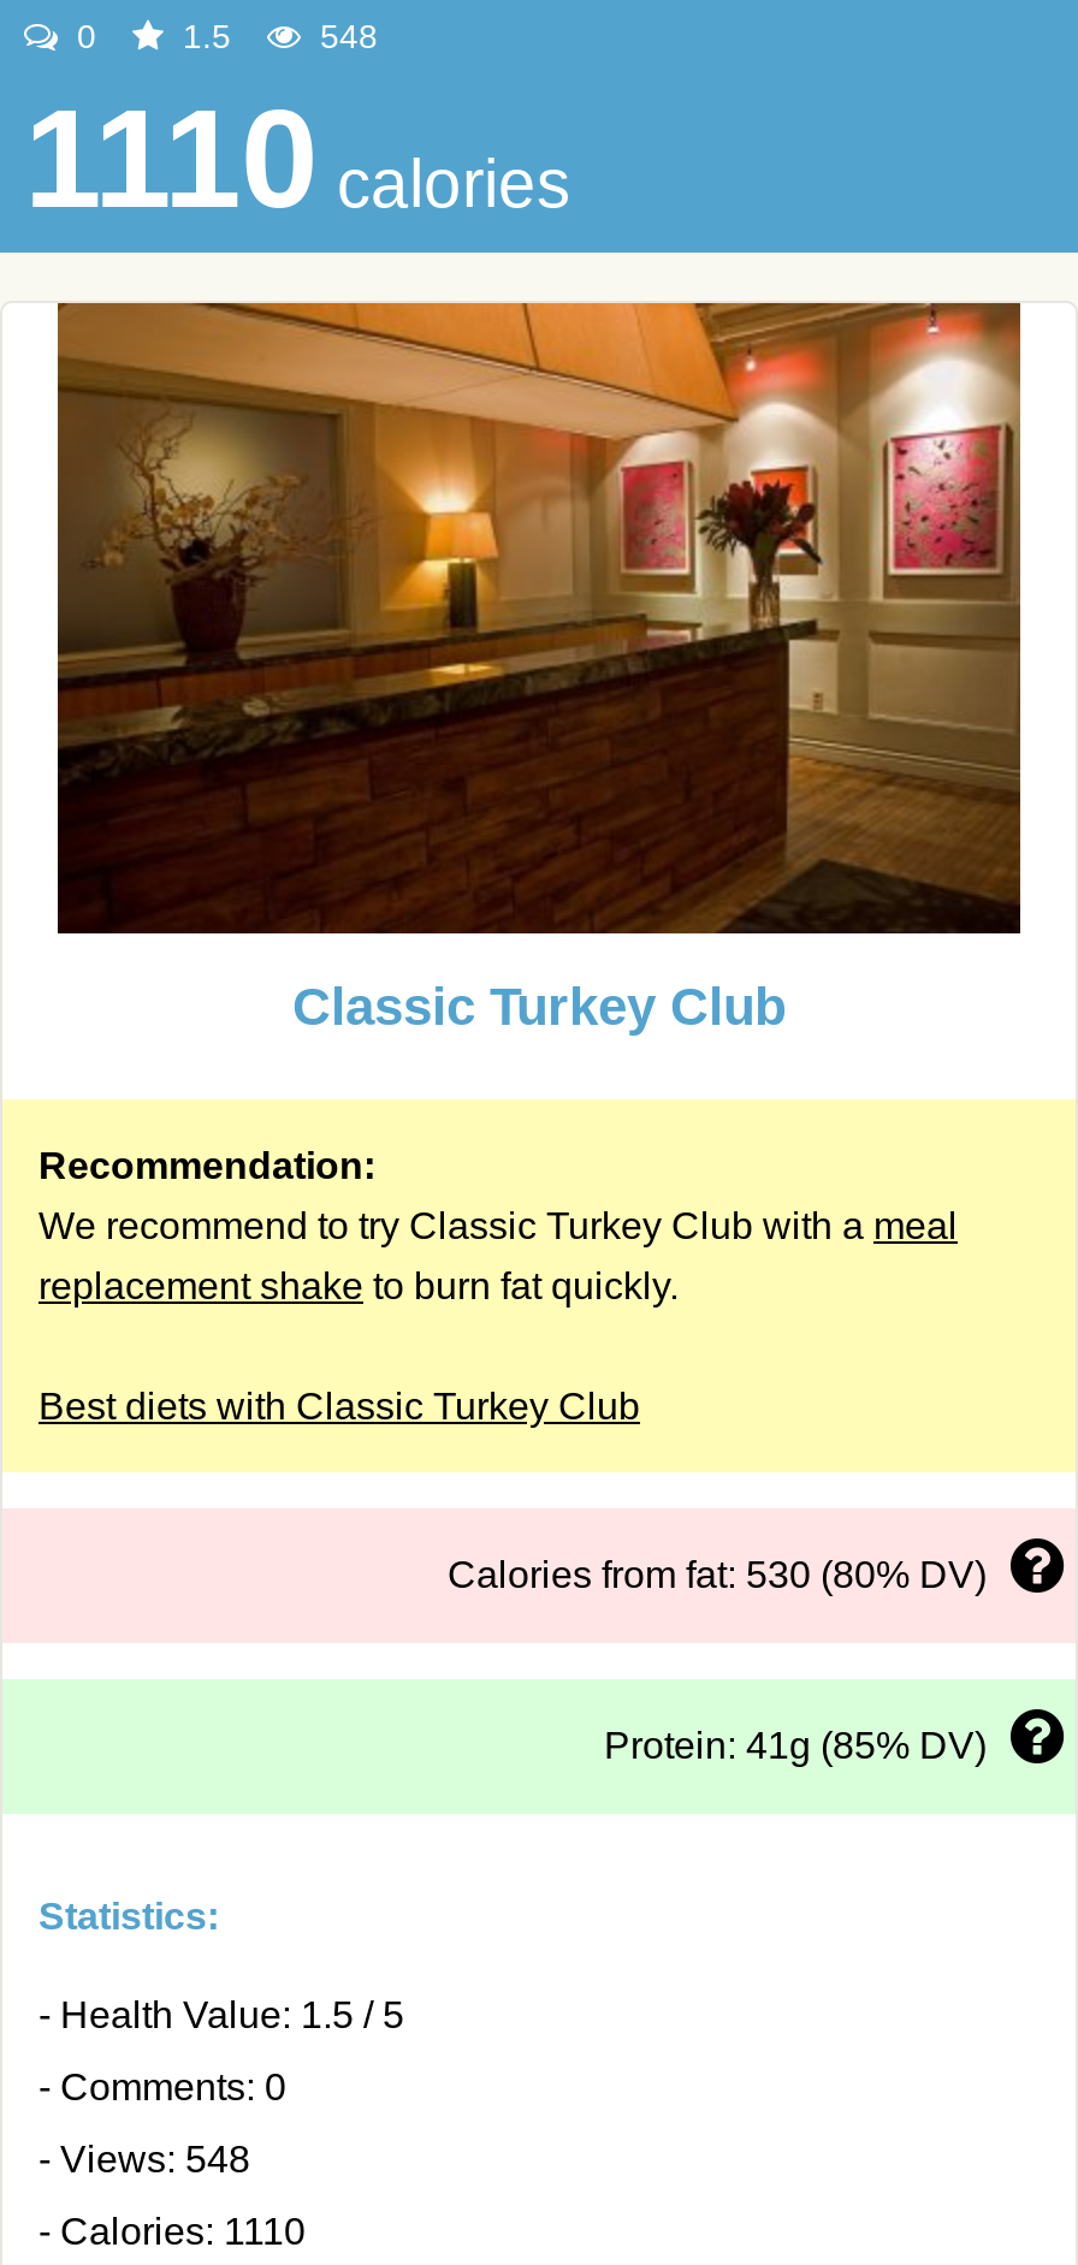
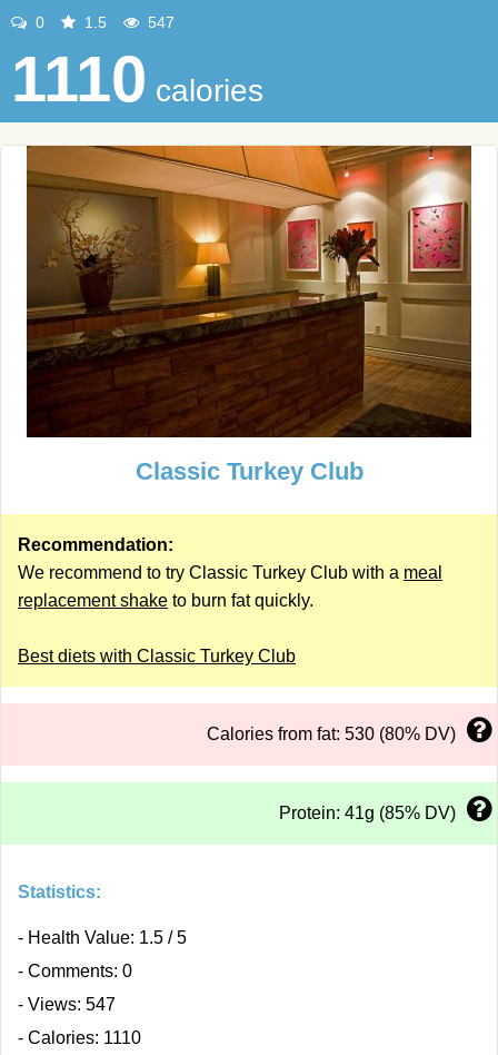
[310,17,378,55] 548 -> [143,13,175,31] 547
[38,2139,250,2180] - Views: 548 -> [18,995,116,1014] - Views: 547

